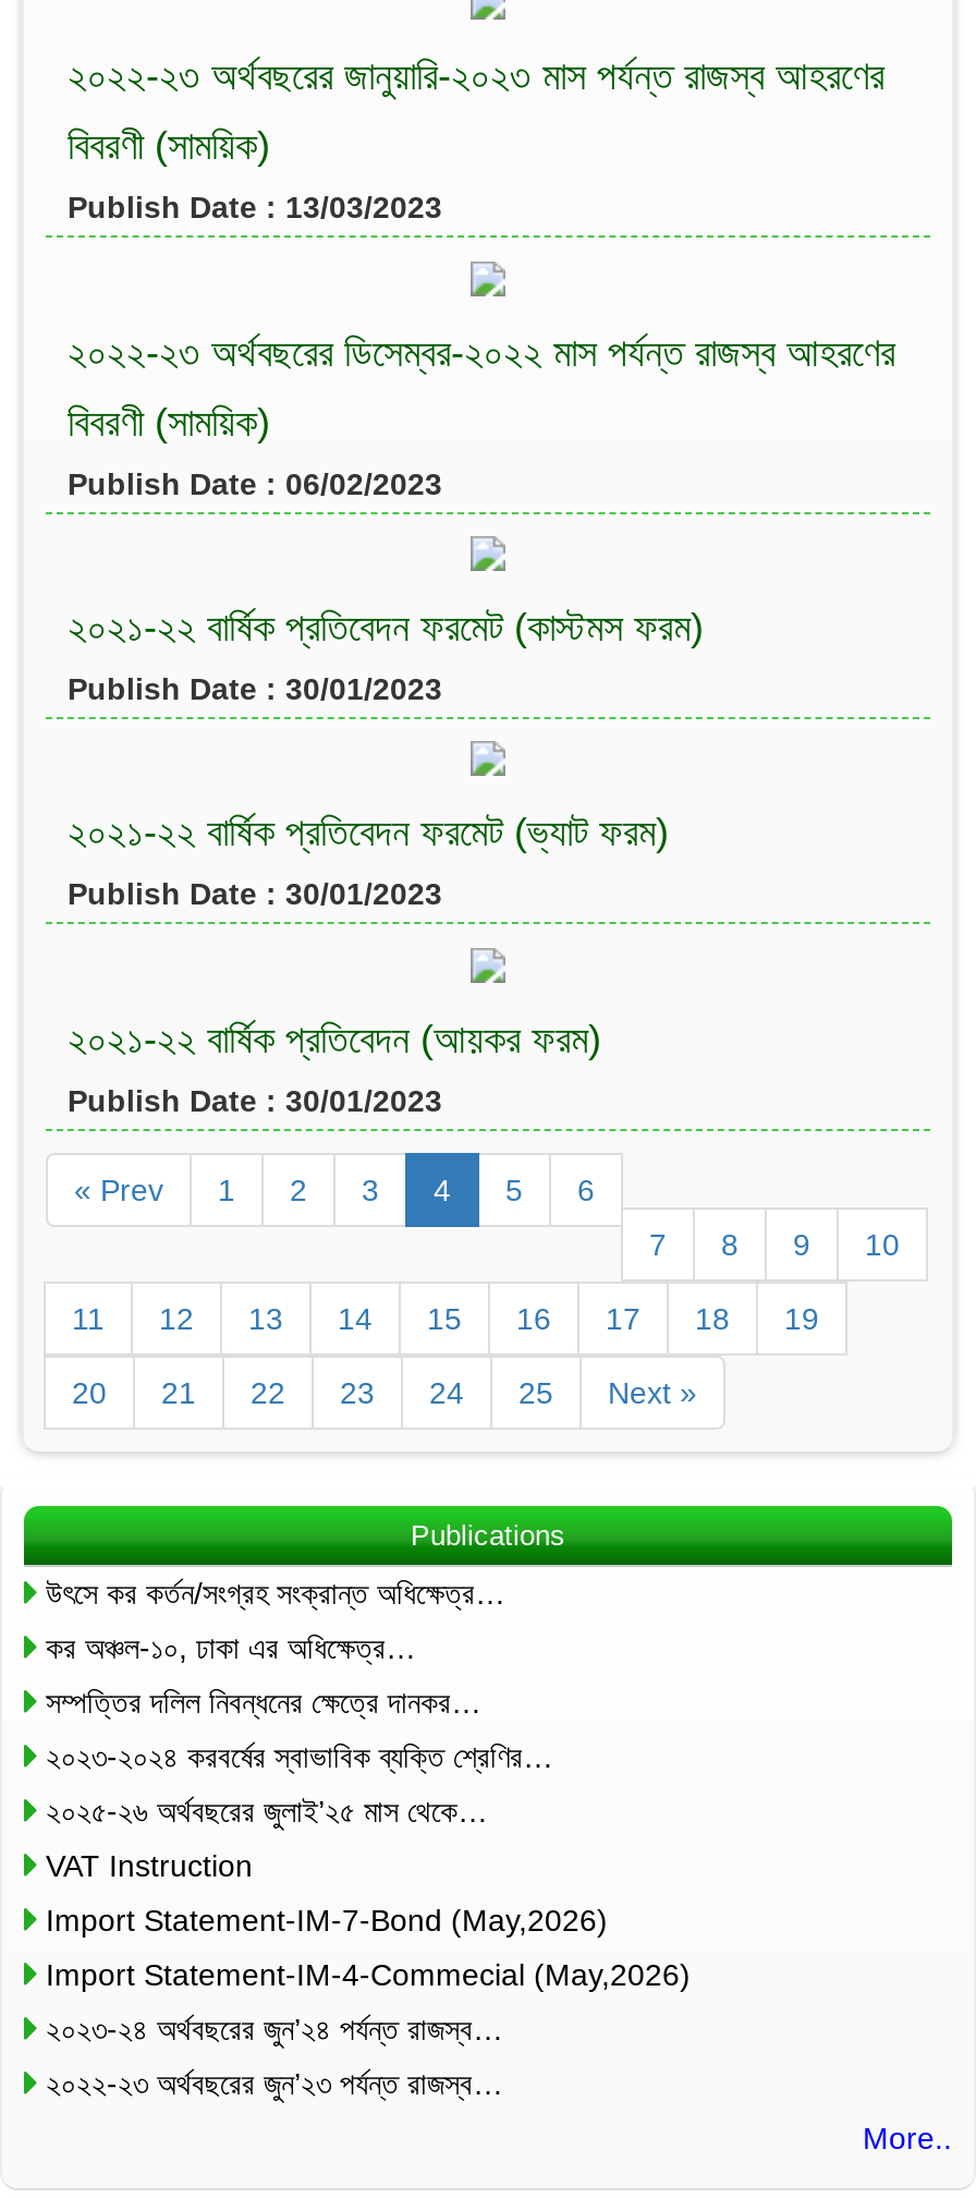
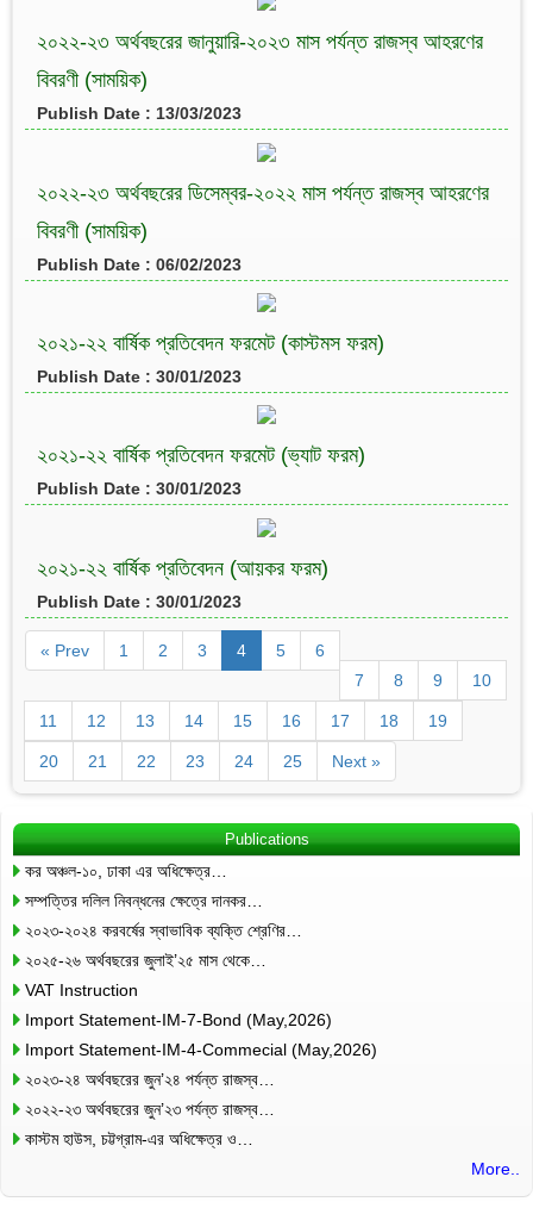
[46,1575,505,1610] উৎসে কর কর্তন/সংগ্রহ সংক্রান্ত অধিক্ষেত্র… -> none
moved [46,1629,691,2100] -> [25,861,377,1118]: কর অঞ্চল-১০, ঢাকা এর অধিক্ষেত্র… | সম্পত্তির দলিল নিবন্ধনের ক্ষেত্রে দানকর… | ২০২৩-২০২৪ করবর্ষের স্বাভাবিক ব্যক্তি শ্রেণির… | ... | ২০২৩-২৪ অর্থবছরের জুন’২৪ পর্যন্ত রাজস্ব… | ২০২২-২৩ অর্থবছরের জুন’২৩ পর্যন্ত রাজস্ব…
none -> [25,1129,253,1148] কাস্টম হাউস, চট্টগ্রাম-এর অধিক্ষেত্র ও…

